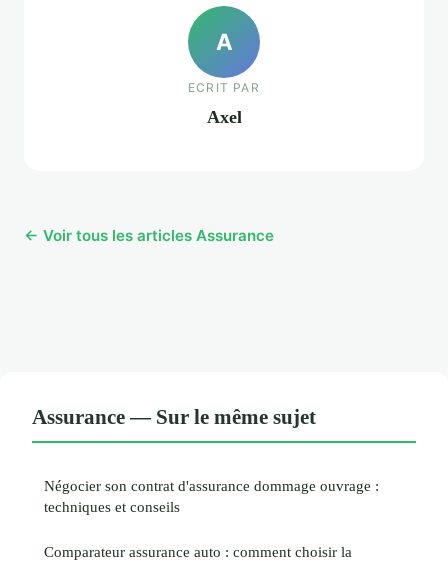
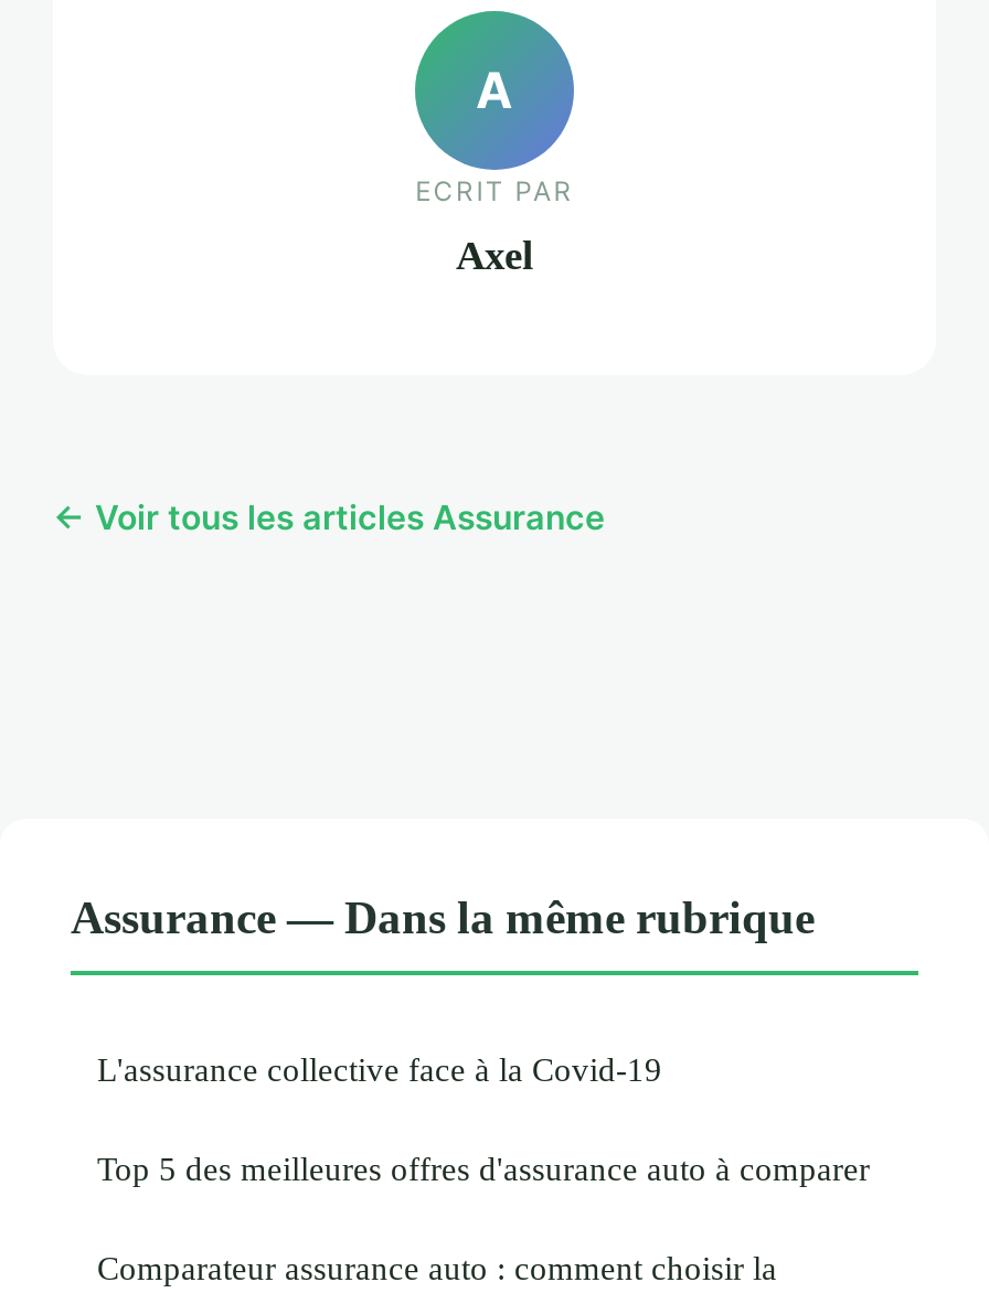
[32,405,379,515] Assurance — Sur le même sujet | Négocier son contrat d'assurance dommage ouvrage : | techniques et conseils -> [71,891,870,1187] Assurance — Dans la même rubrique | L'assurance collective face à la Covid-19 | Top 5 des meilleures offres d'assurance auto à comparer

